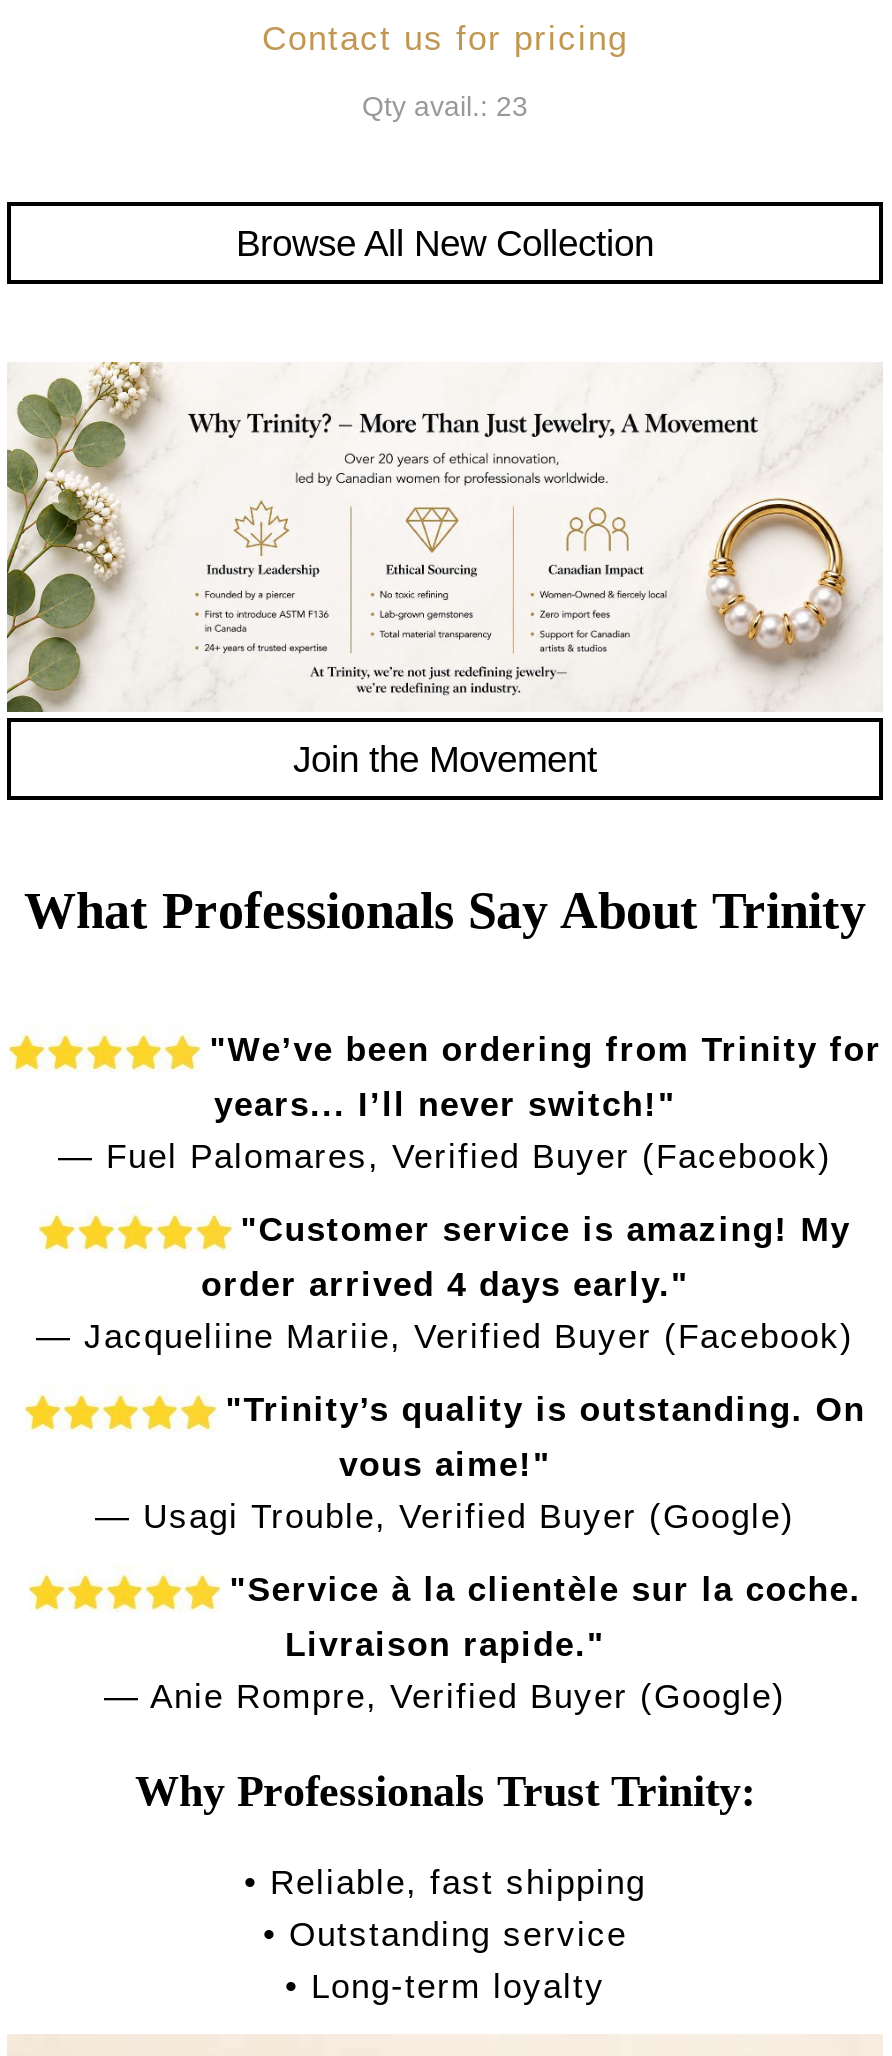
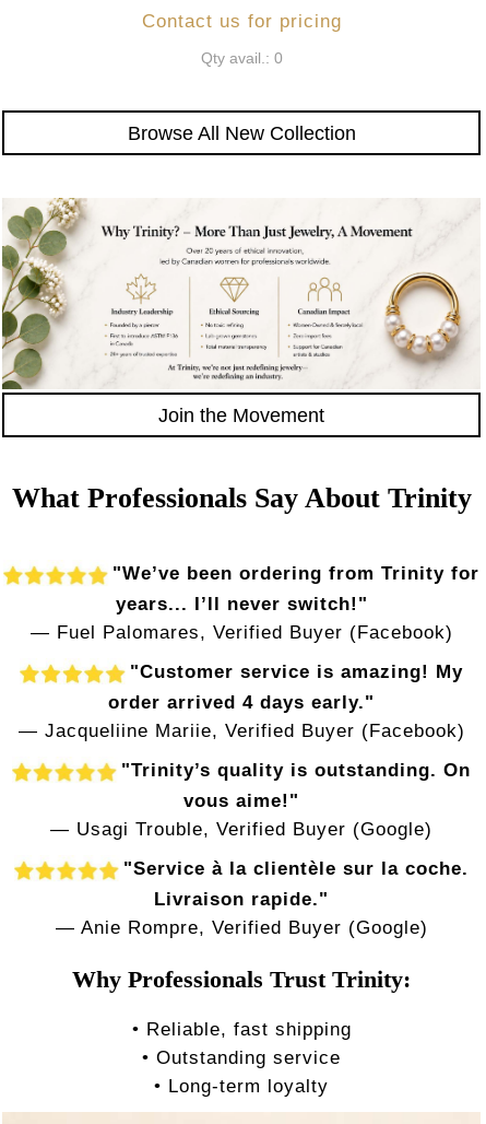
[362,91,528,123] Qty avail.: 23 -> [200,50,282,67] Qty avail.: 0

